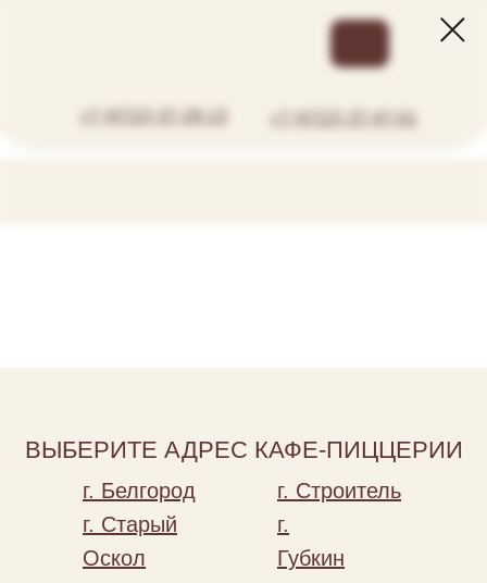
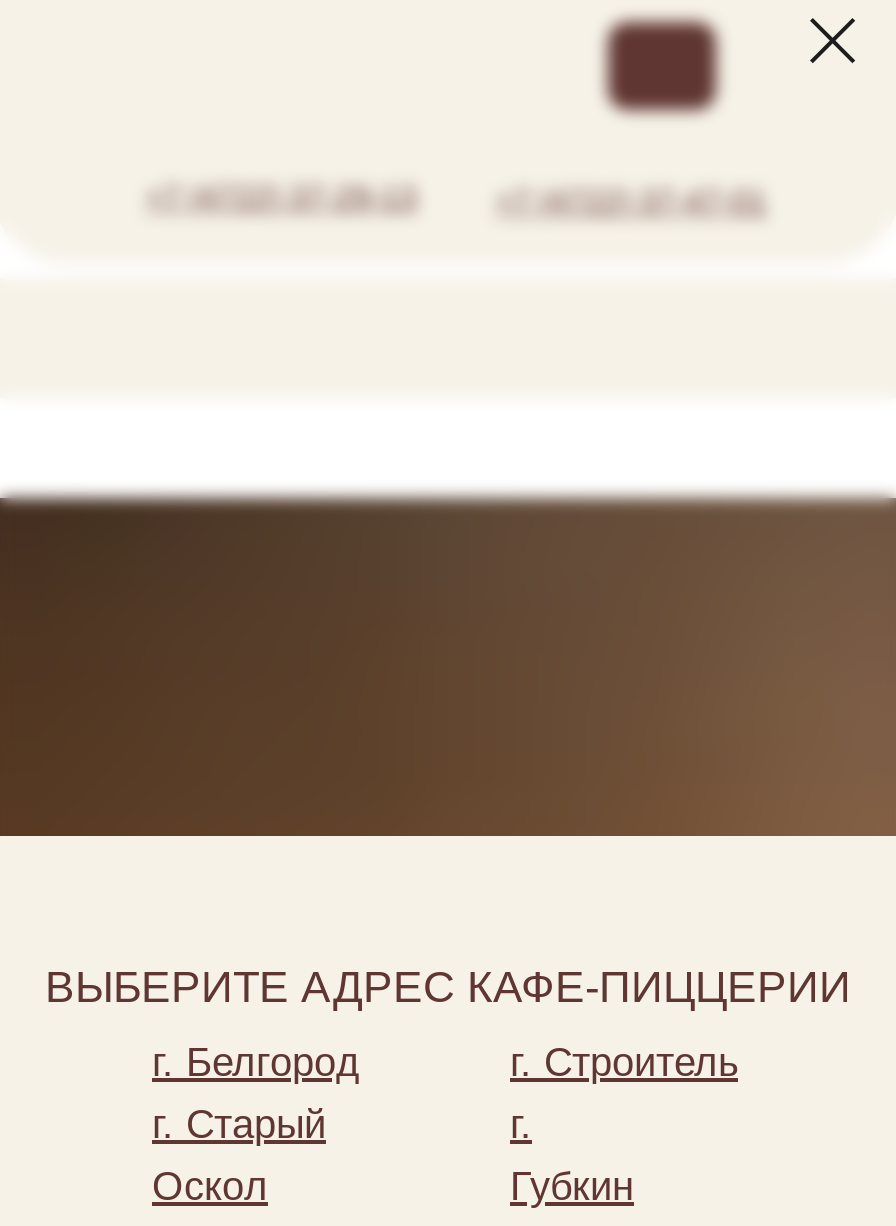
none -> [6,490,890,838] [image]

